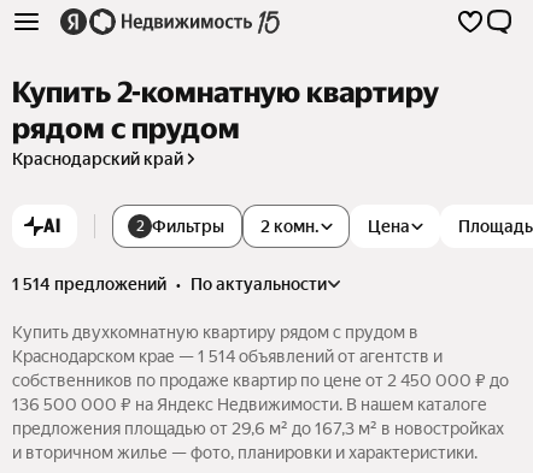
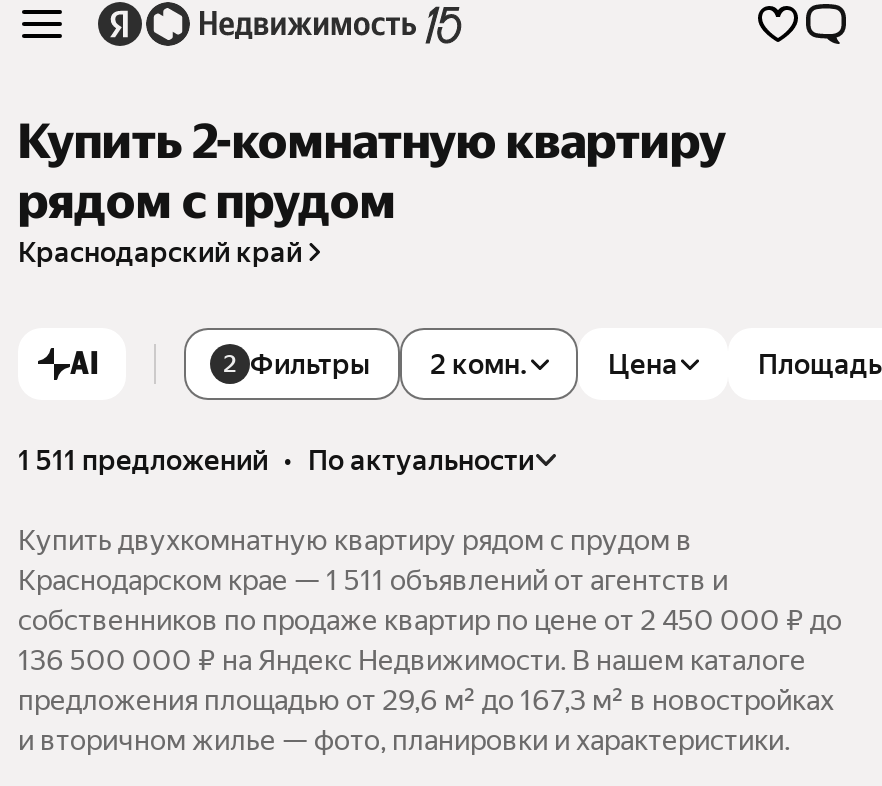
[12,274,327,293] 1 514 предложений • по актуальности -> [18,444,534,476] 1 511 предложений • по актуальности
[12,346,443,366] Краснодарском крае — 1 514 объявлений от агентств и -> [18,564,728,596] Краснодарском крае — 1 511 объявлений от агентств и

